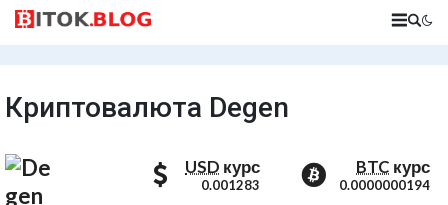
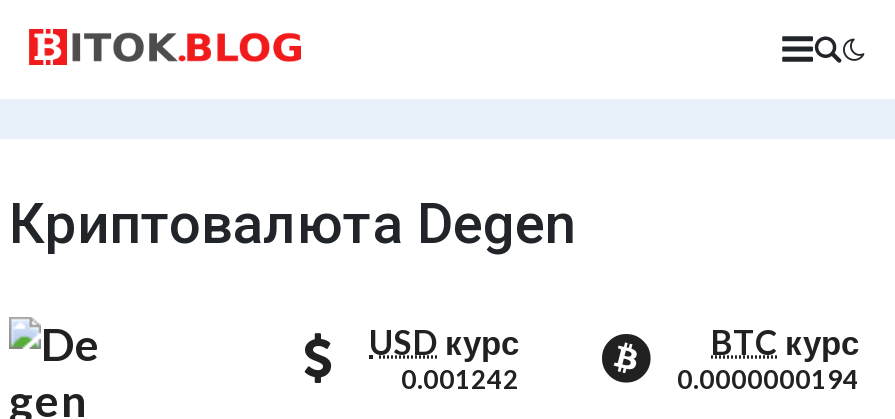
[201,177,260,193] 0.001283 -> [401,363,519,395] 0.001242

